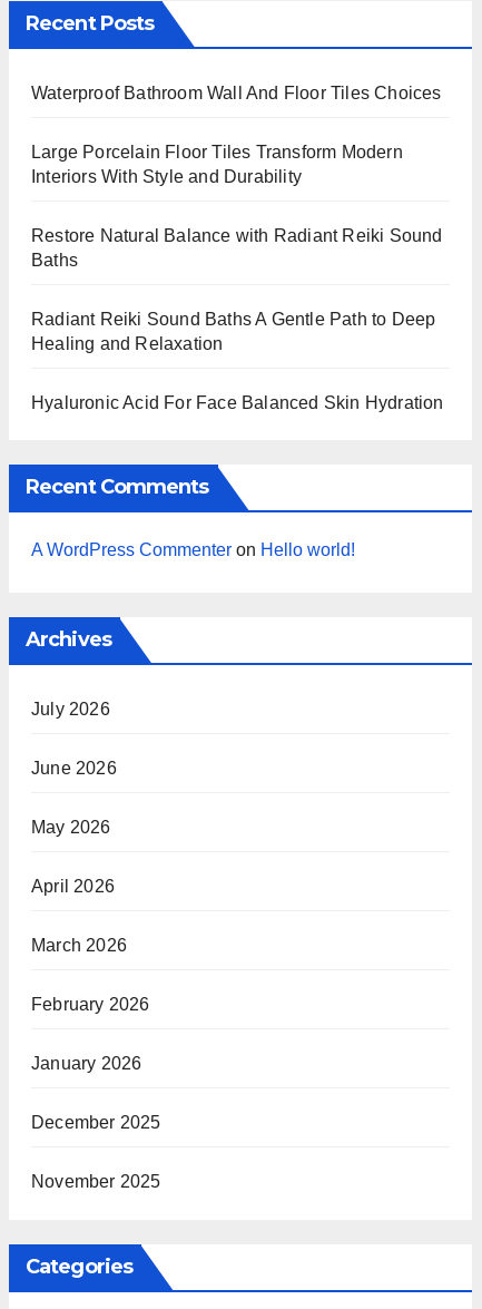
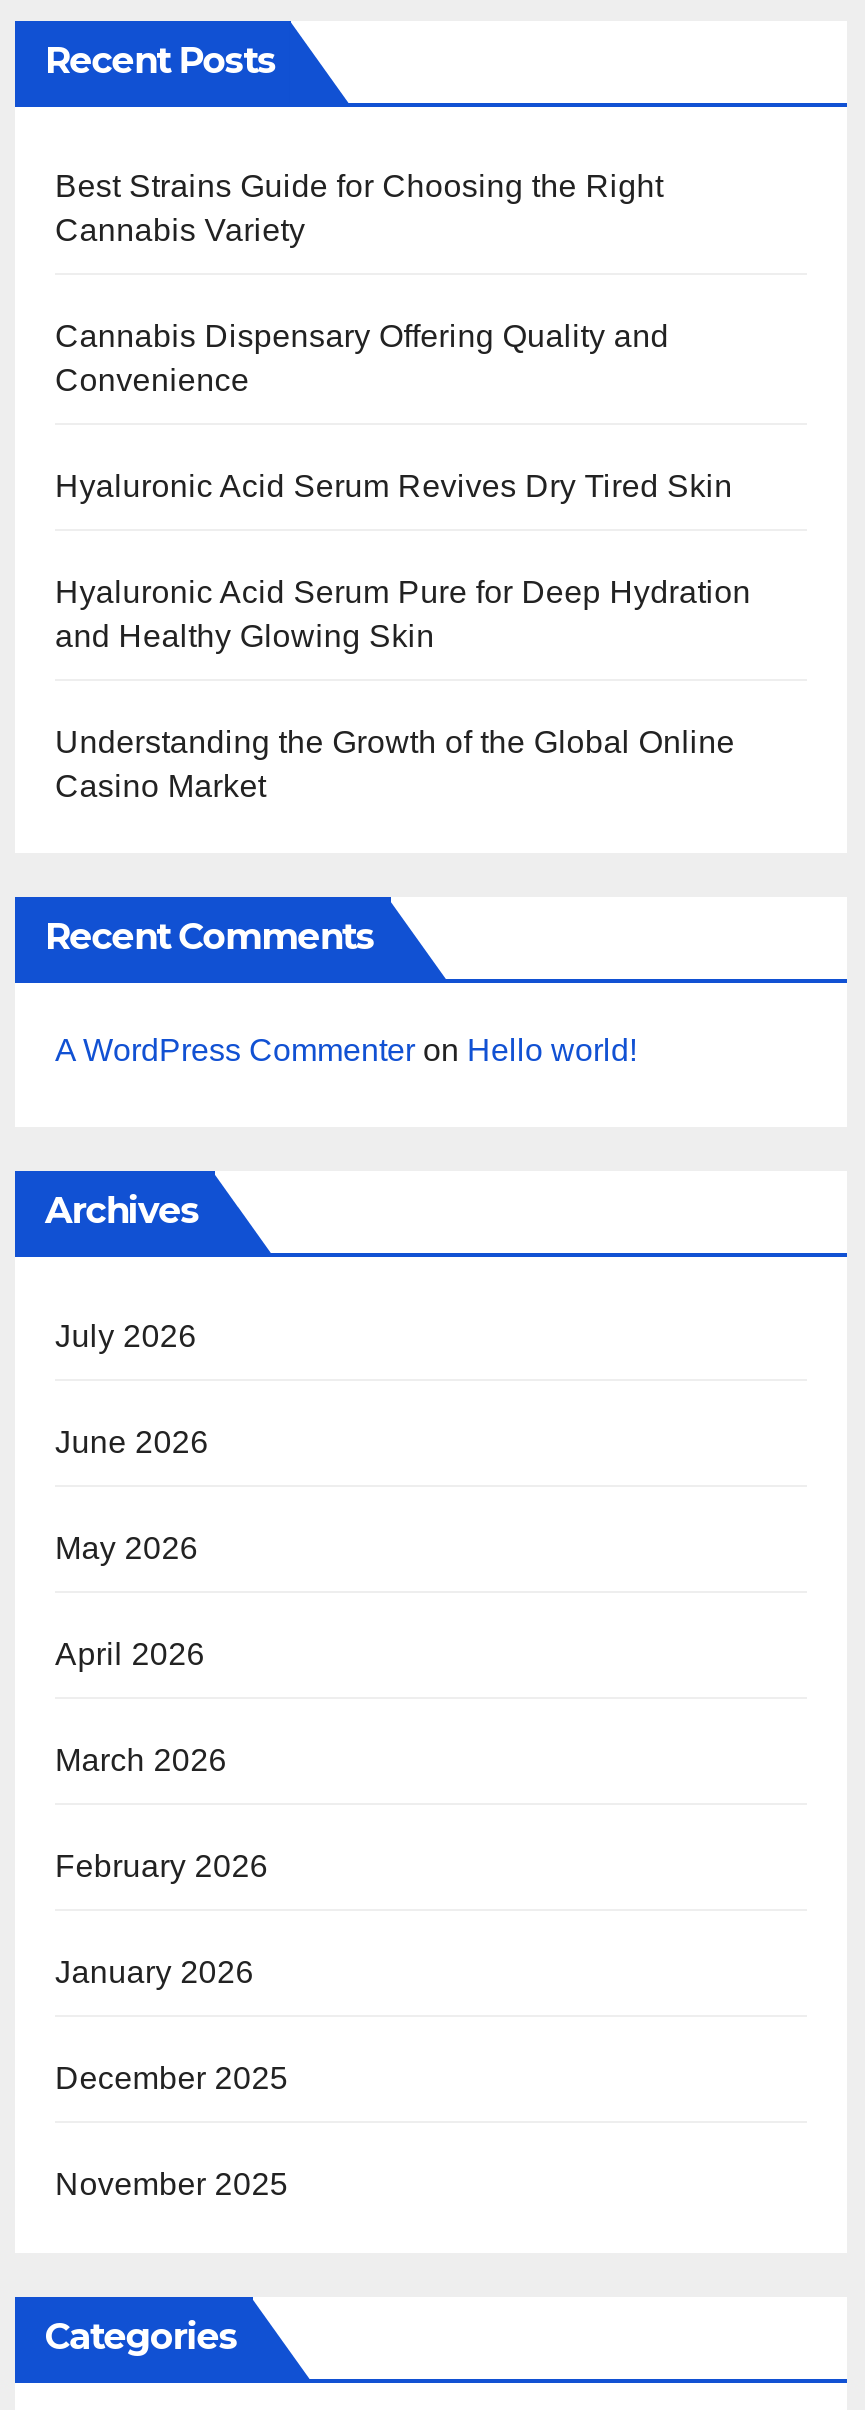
[31,83,441,102] Waterproof Bathroom Wall And Floor Tiles Choices -> [55,168,663,246] Best Strains Guide for Choosing the Right | Cannabis Variety
[31,142,403,186] Large Porcelain Floor Tiles Transform Modern | Interiors With Style and Durability -> [55,318,669,396] Cannabis Dispensary Offering Quality and | Convenience
[31,226,443,269] Restore Natural Balance with Radiant Reiki Sound | Baths -> [55,468,733,502] Hyaluronic Acid Serum Revives Dry Tired Skin
[31,309,436,353] Radiant Reiki Sound Baths A Gentle Path to Deep | Healing and Relaxation -> [55,574,751,652] Hyaluronic Acid Serum Pure for Deep Hydration | and Healthy Glowing Skin
[31,393,444,412] Hyaluronic Acid For Face Balanced Skin Hydration -> [55,724,735,802] Understanding the Growth of the Global Online | Casino Market

